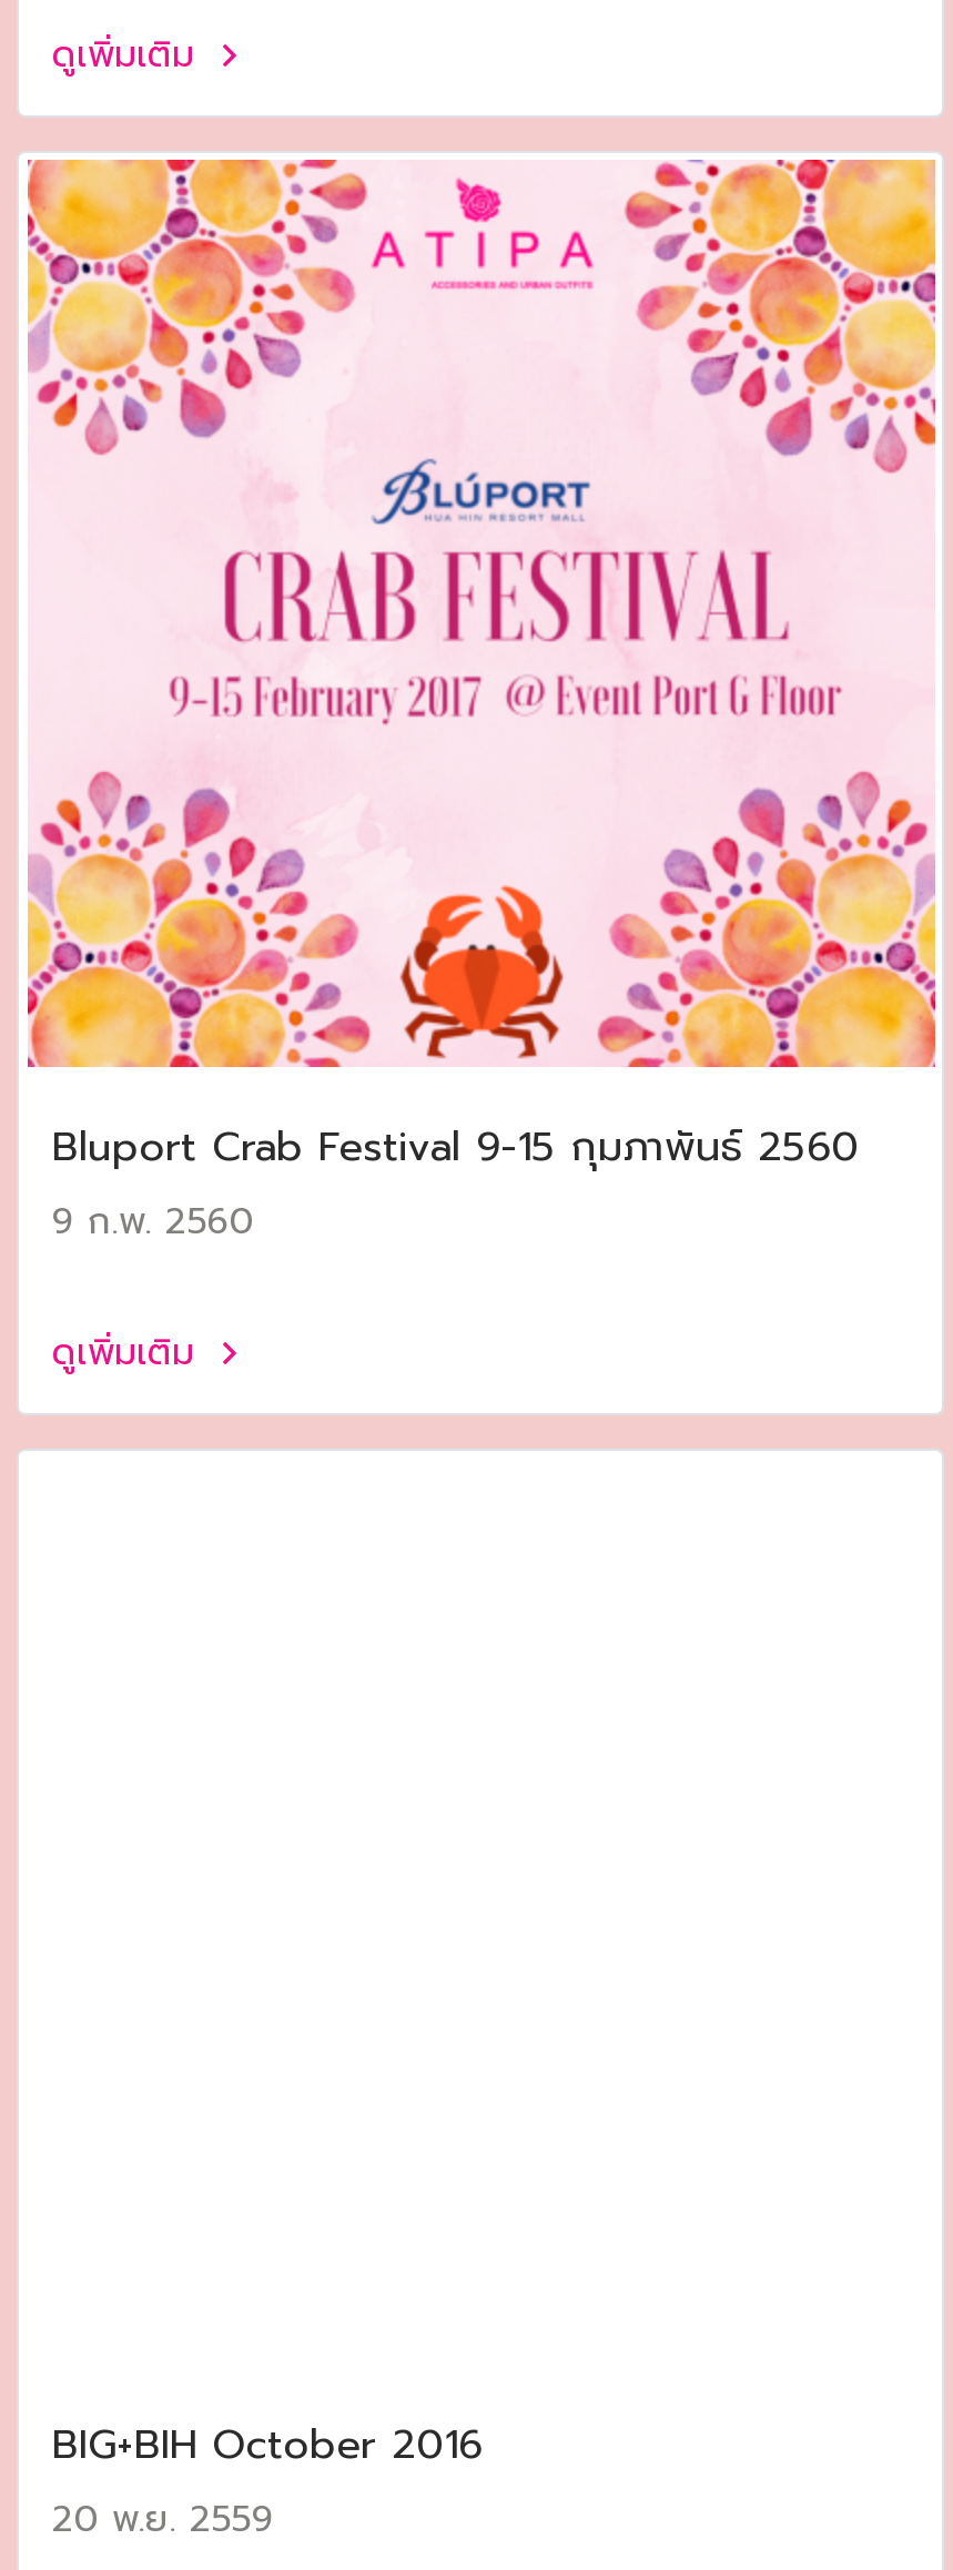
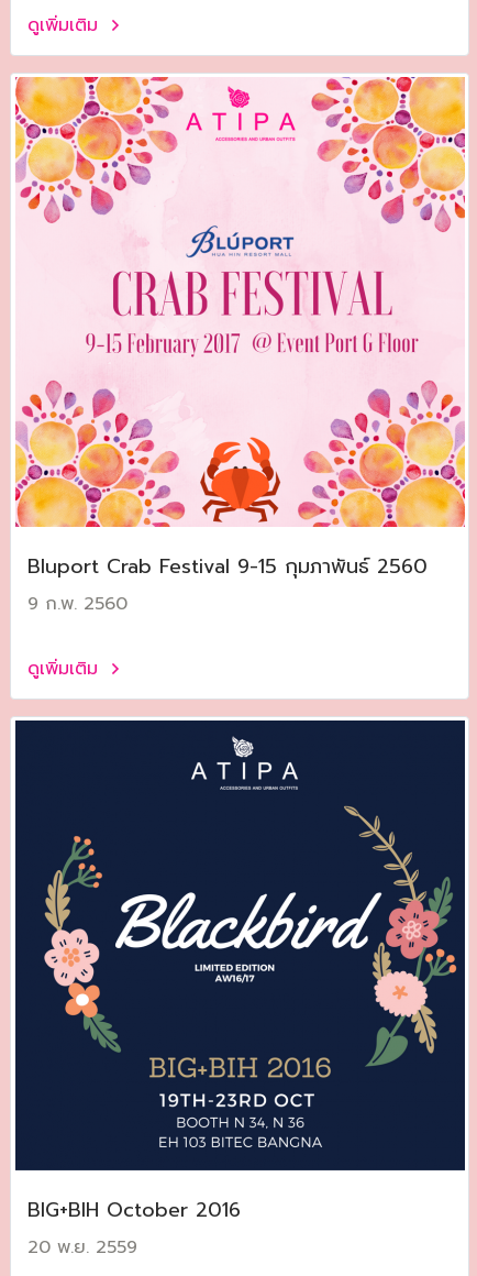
none -> [14,719,466,1171] [image]

